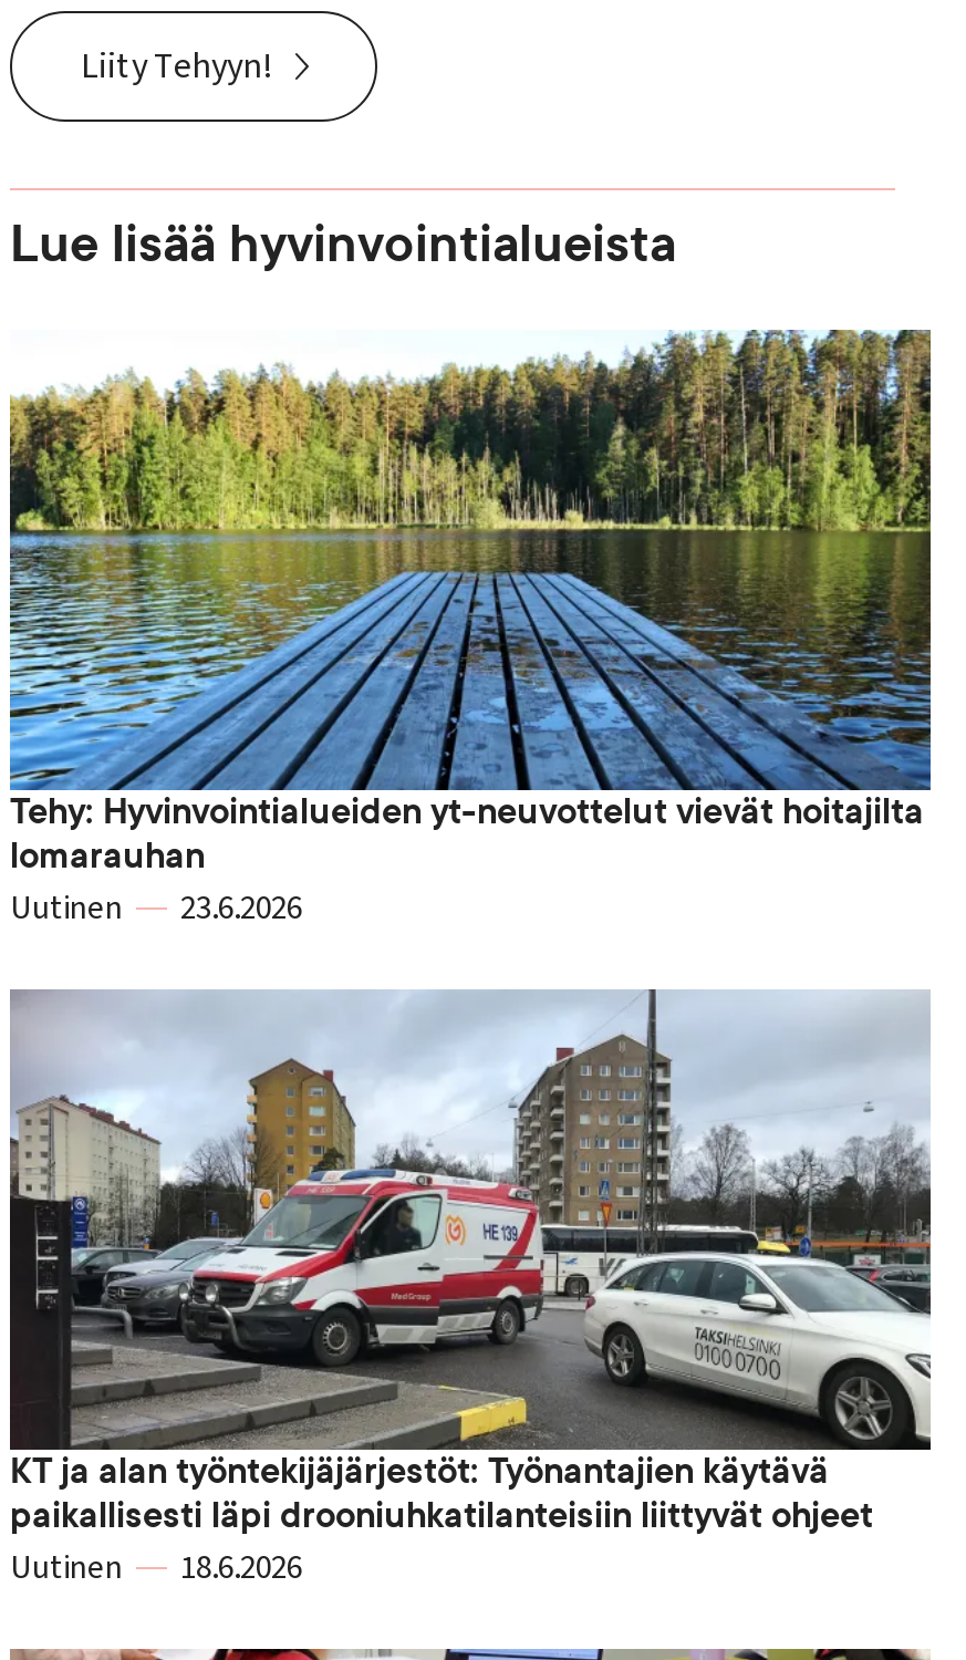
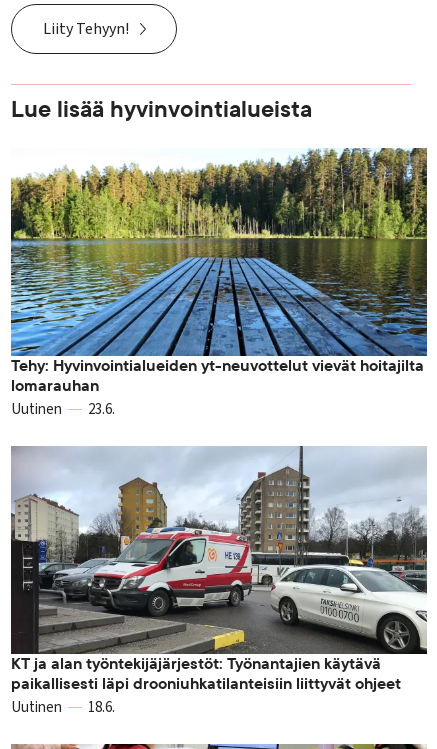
[10,884,302,931] Uutinen 23.6.2026 -> [11,399,115,420] Uutinen 23.6.
[10,1544,302,1591] Uutinen 18.6.2026 -> [11,697,115,718] Uutinen 18.6.

